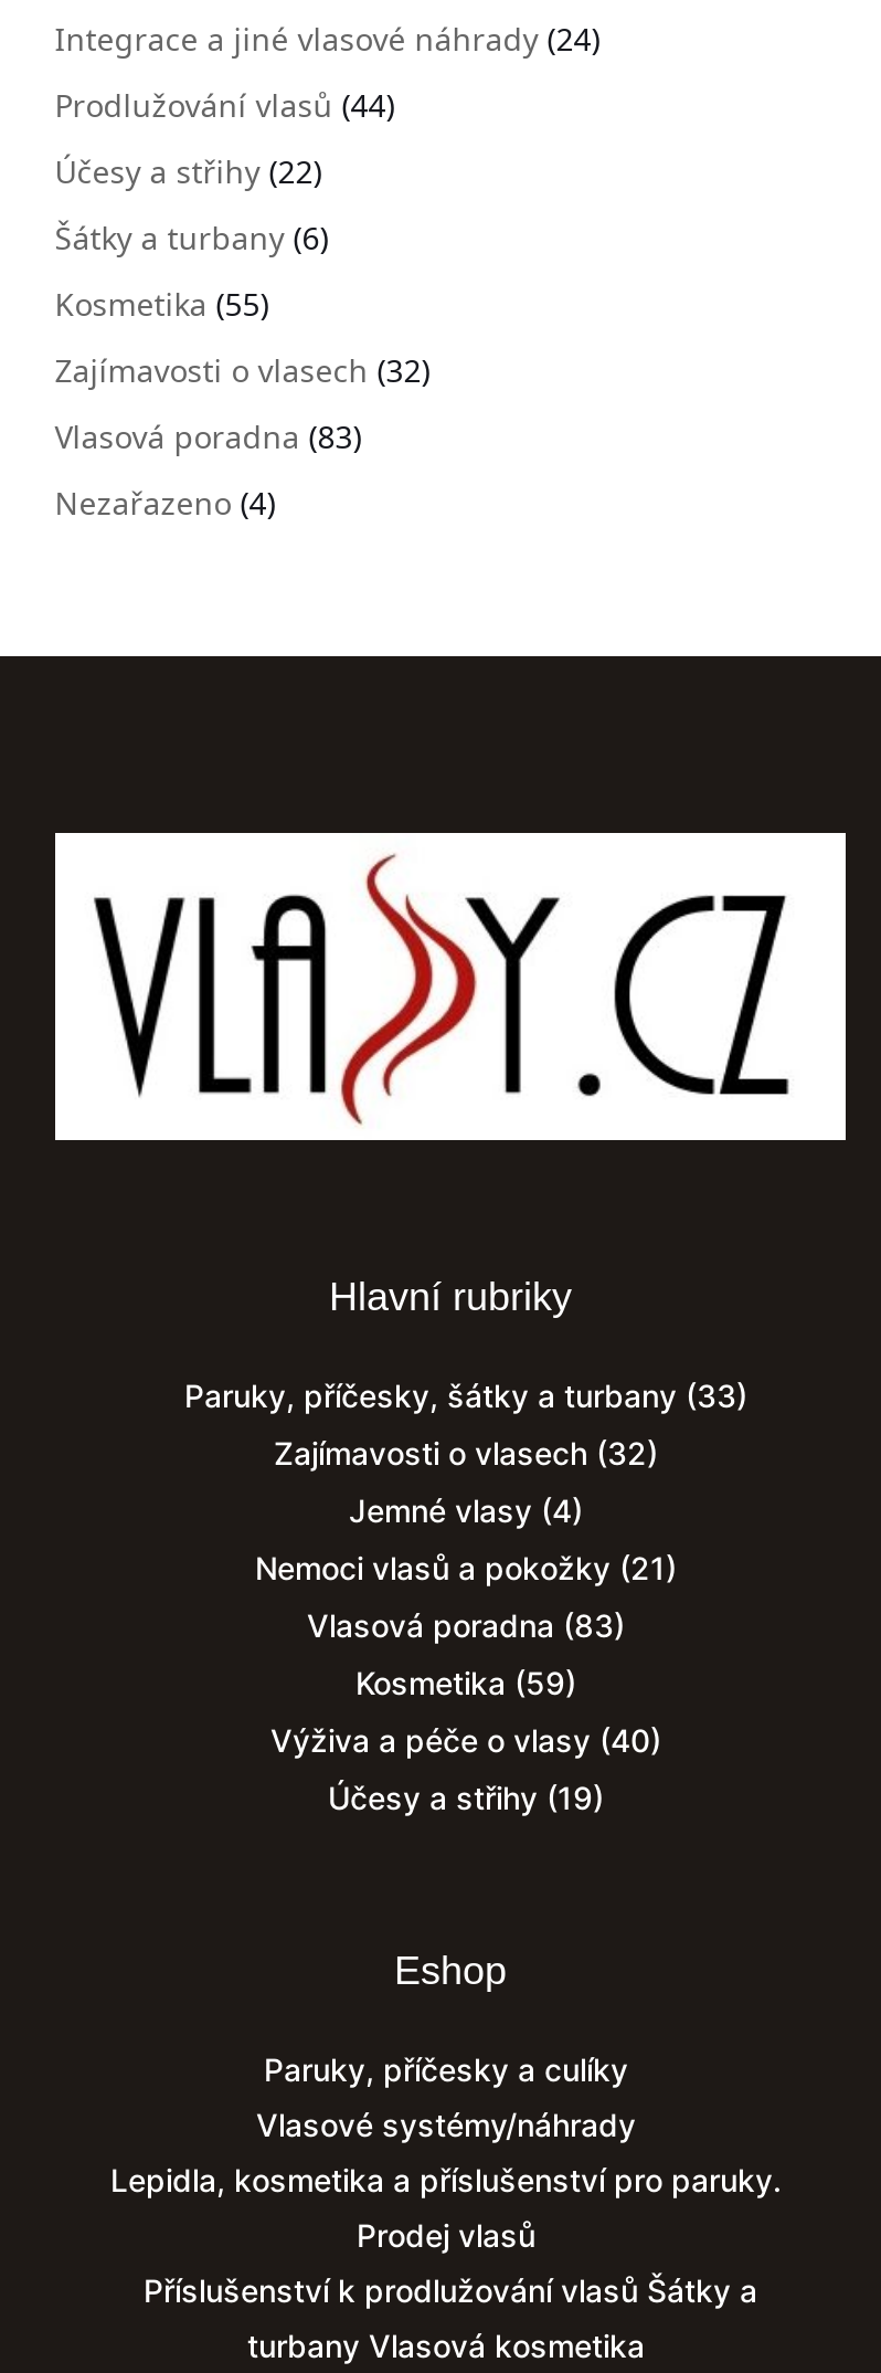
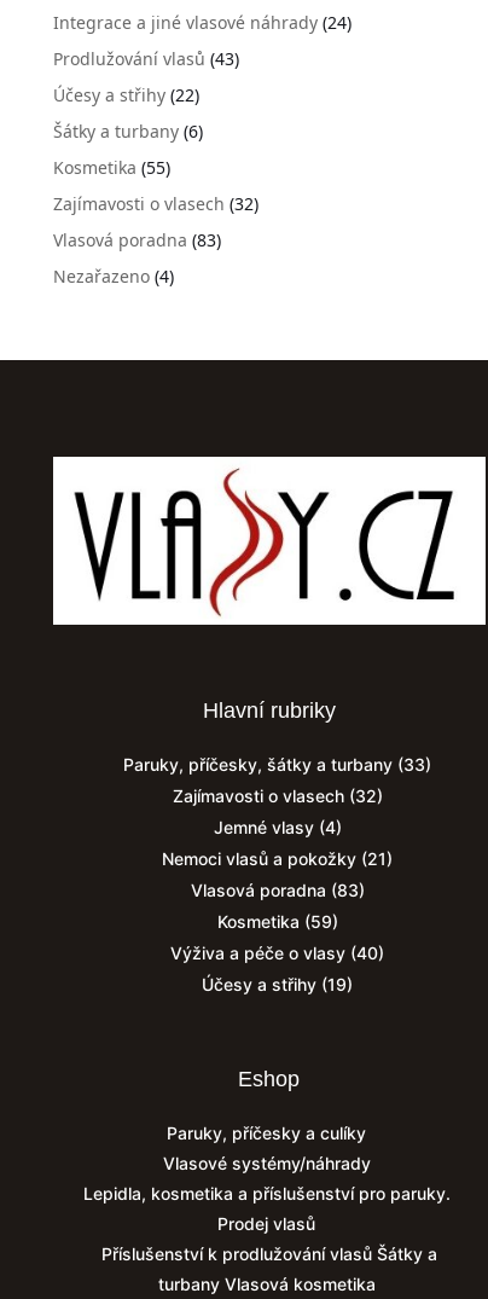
[55,83,395,125] Prodlužování vlasů (44) -> [53,47,239,70] Prodlužování vlasů (43)

